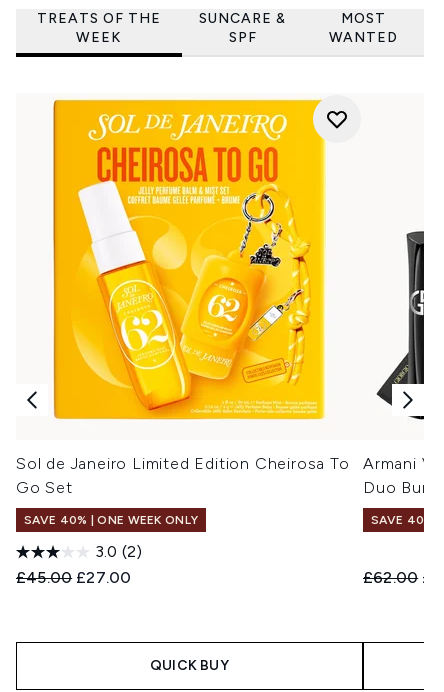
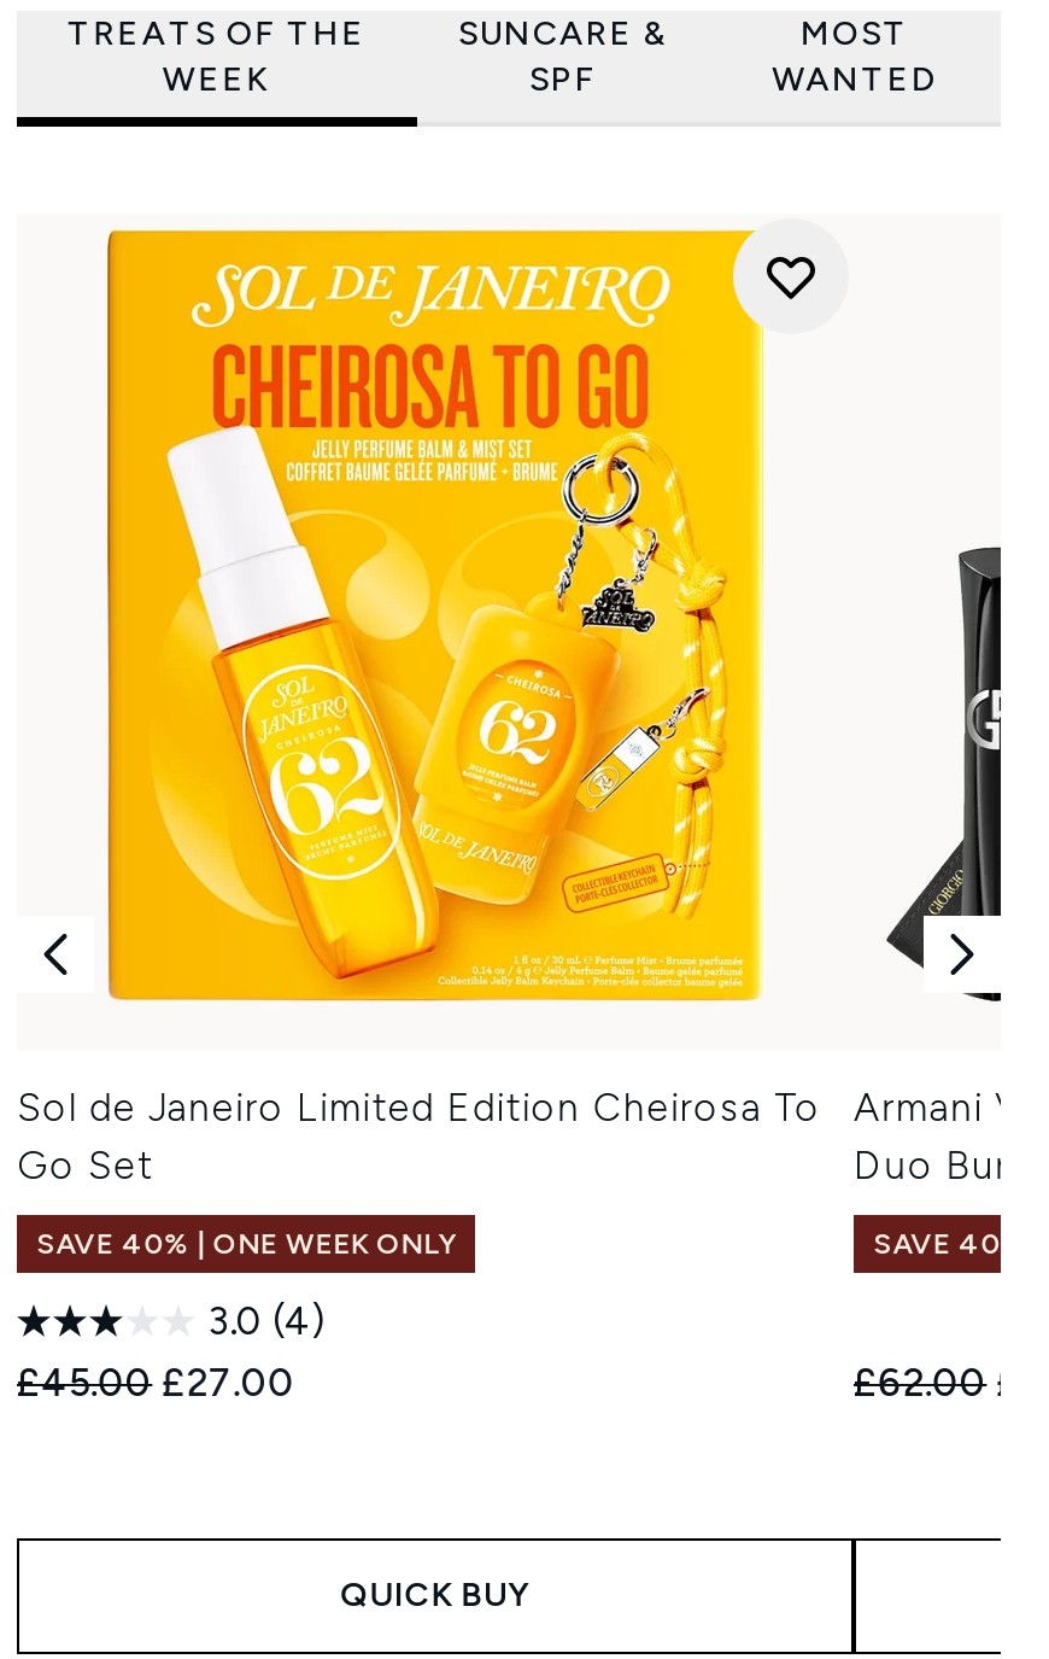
[95,542,142,561] 3.0 (2) -> [207,1297,326,1343] 3.0 (4)

